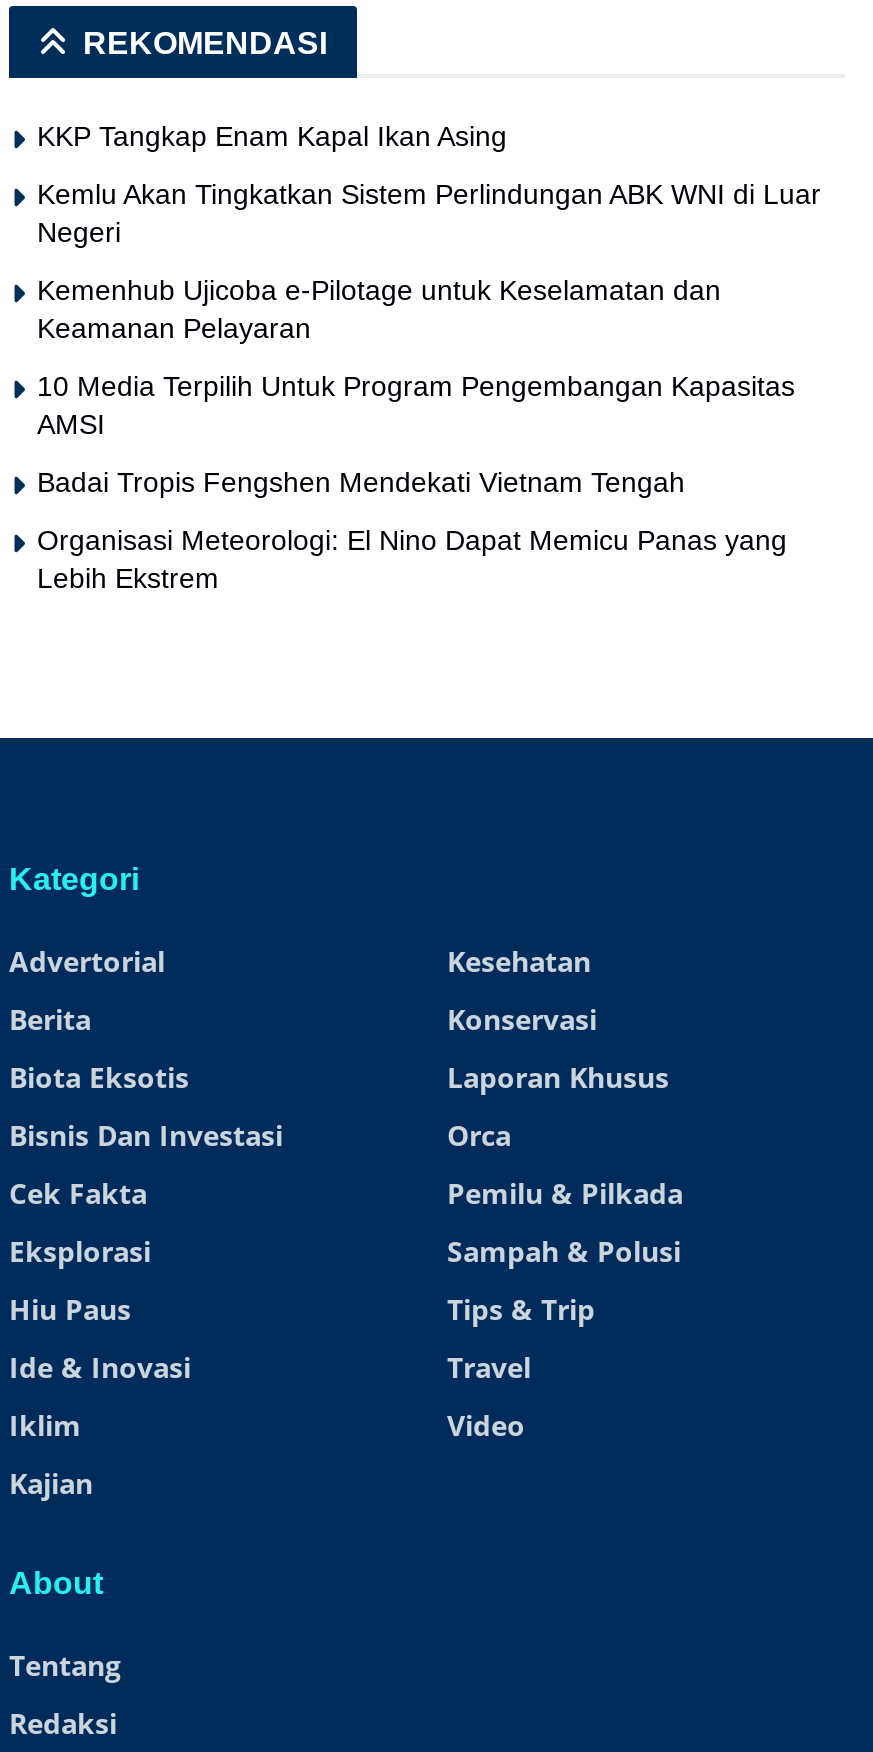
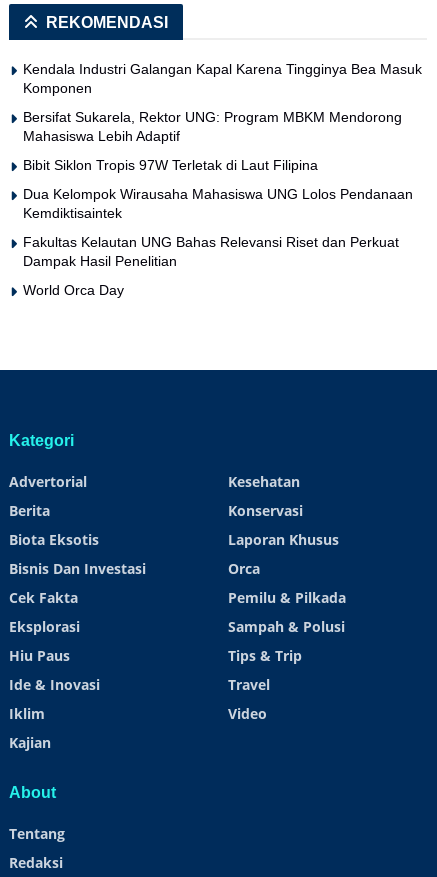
[37,120,507,152] KKP Tangkap Enam Kapal Ikan Asing -> [23,61,422,96] Kendala Industri Galangan Kapal Karena Tingginya Bea Masuk | Komponen
[37,178,821,248] Kemlu Akan Tingkatkan Sistem Perlindungan ABK WNI di Luar | Negeri -> [23,109,402,144] Bersifat Sukarela, Rektor UNG: Program MBKM Mendorong | Mahasiswa Lebih Adaptif
[37,274,721,344] Kemenhub Ujicoba e-Pilotage untuk Keselamatan dan | Keamanan Pelayaran -> [23,157,318,173] Bibit Siklon Tropis 97W Terletak di Laut Filipina
[37,370,795,440] 10 Media Terpilih Untuk Program Pengembangan Kapasitas | AMSI -> [23,186,413,221] Dua Kelompok Wirausaha Mahasiswa UNG Lolos Pendanaan | Kemdiktisaintek
[37,466,685,498] Badai Tropis Fengshen Mendekati Vietnam Tengah -> [23,234,399,269] Fakultas Kelautan UNG Bahas Relevansi Riset dan Perkuat | Dampak Hasil Penelitian
[37,524,787,594] Organisasi Meteorologi: El Nino Dapat Memicu Panas yang | Lebih Ekstrem -> [23,282,124,298] World Orca Day

